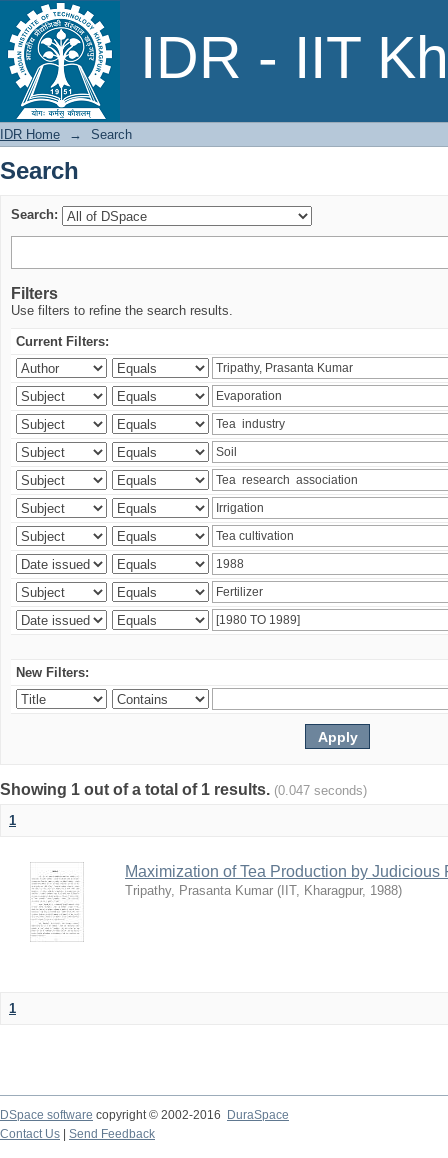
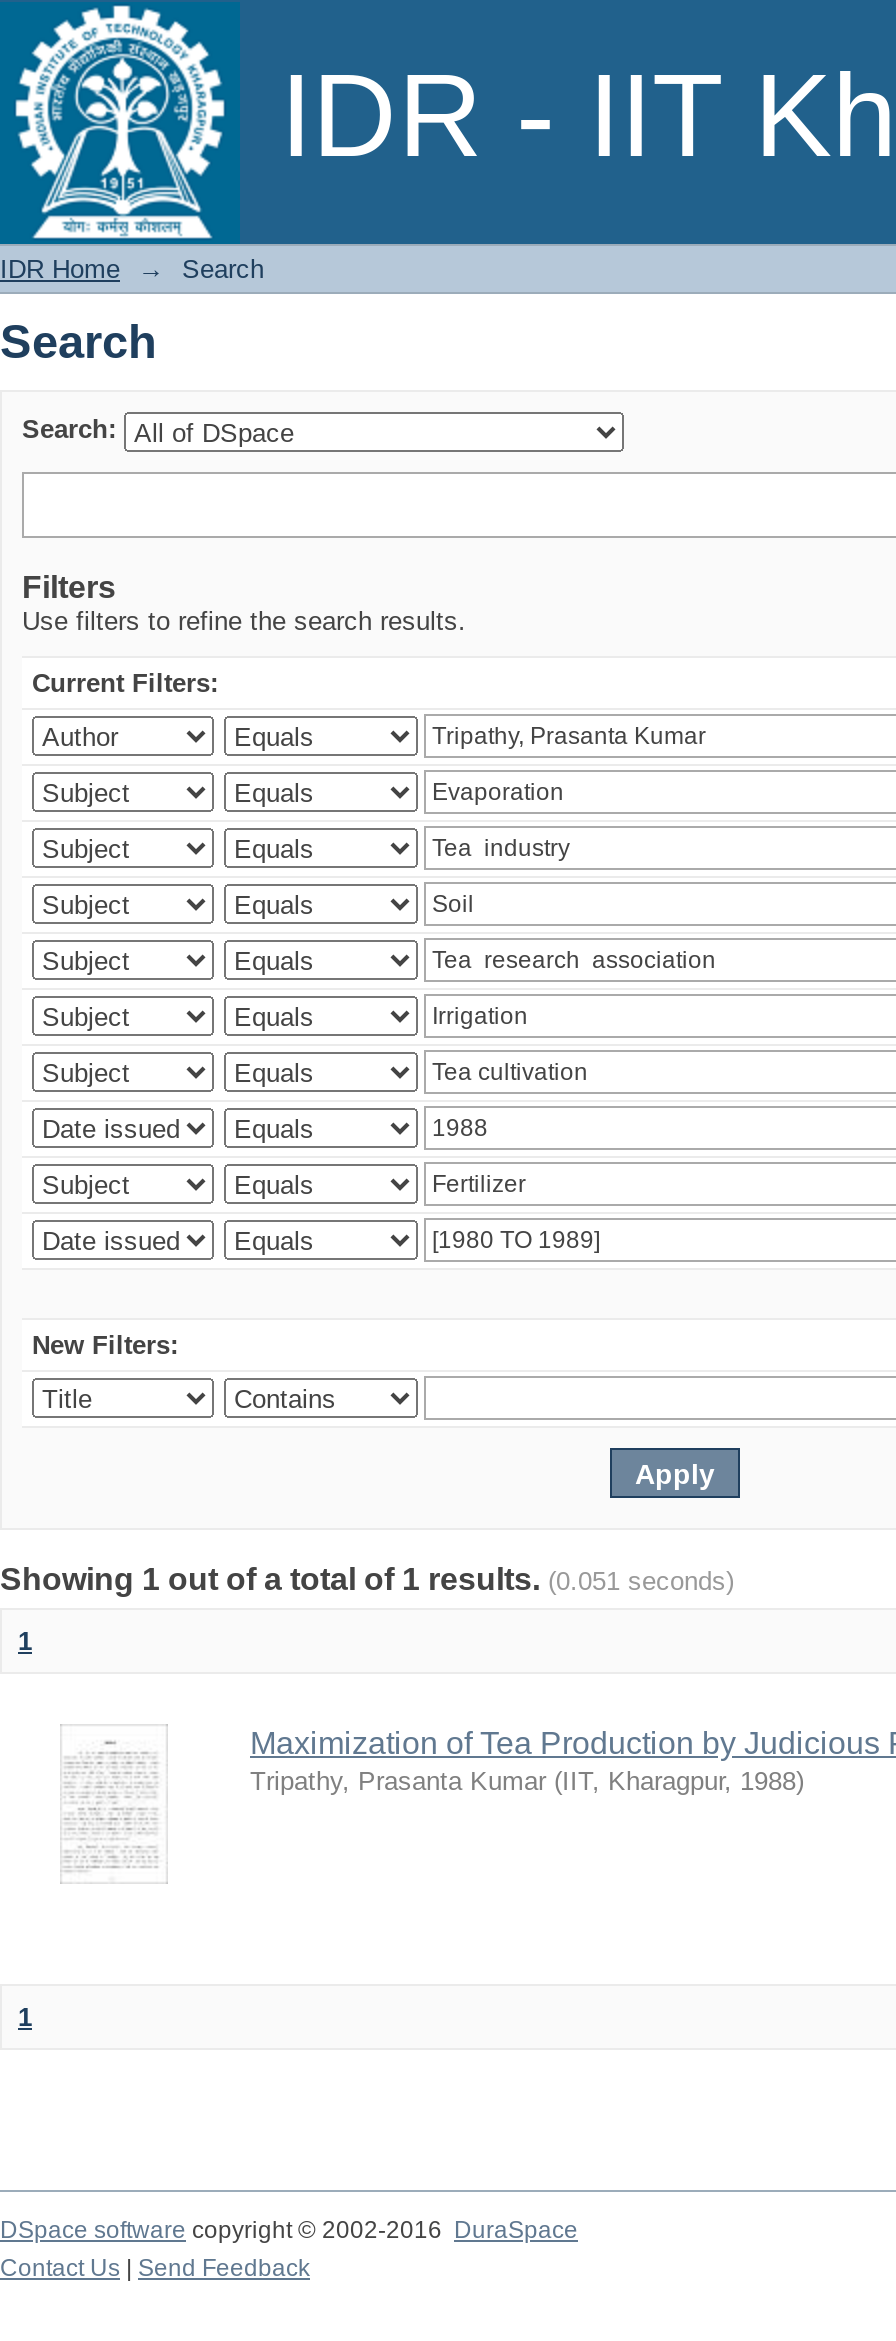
[0,781,367,798] Showing 1 out of a total of 1 results. (0.047 seconds) -> [0,1562,734,1596] Showing 1 out of a total of 1 results. (0.051 seconds)

